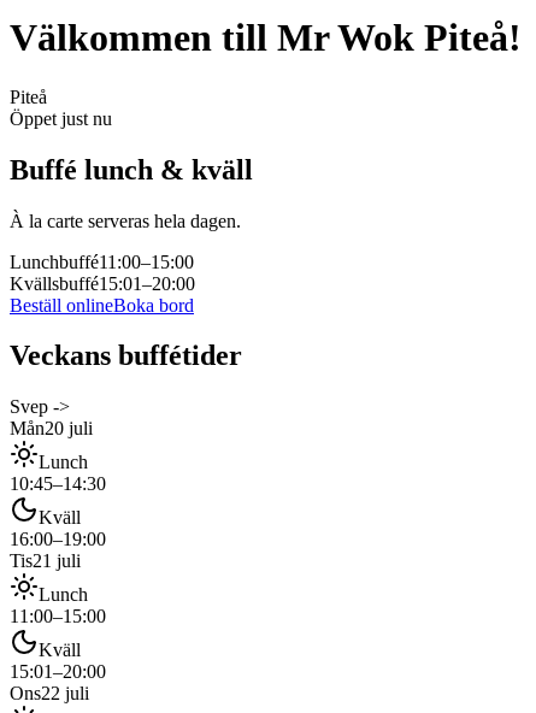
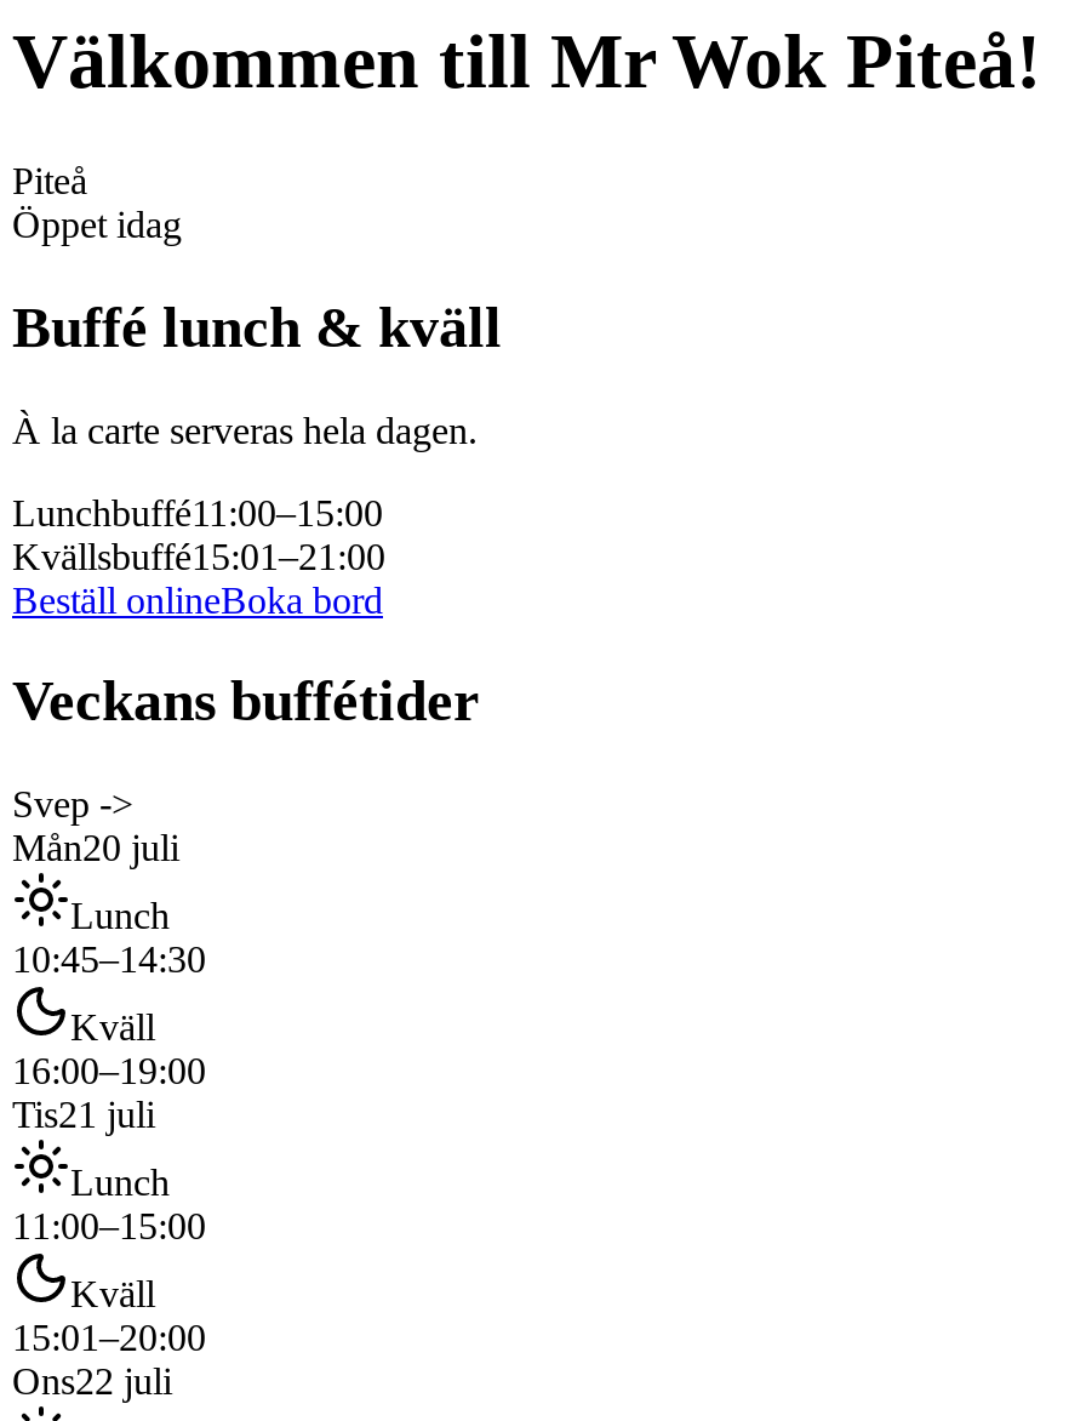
[10,108,112,129] Öppet just nu -> [12,203,182,244] Öppet idag
[10,273,195,293] Kvällsbuffé15:01–20:00 -> [12,535,385,576] Kvällsbuffé15:01–21:00

